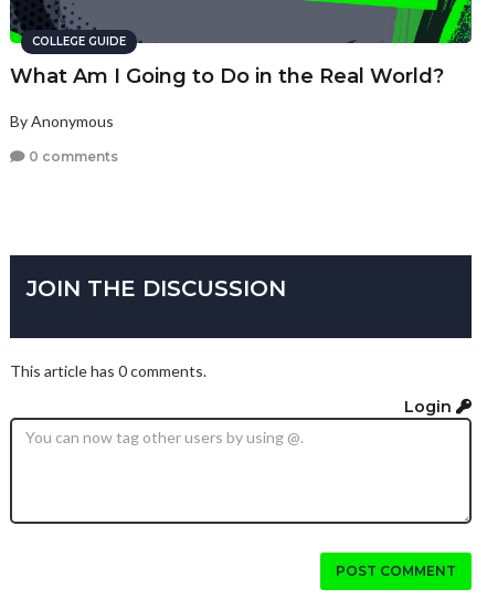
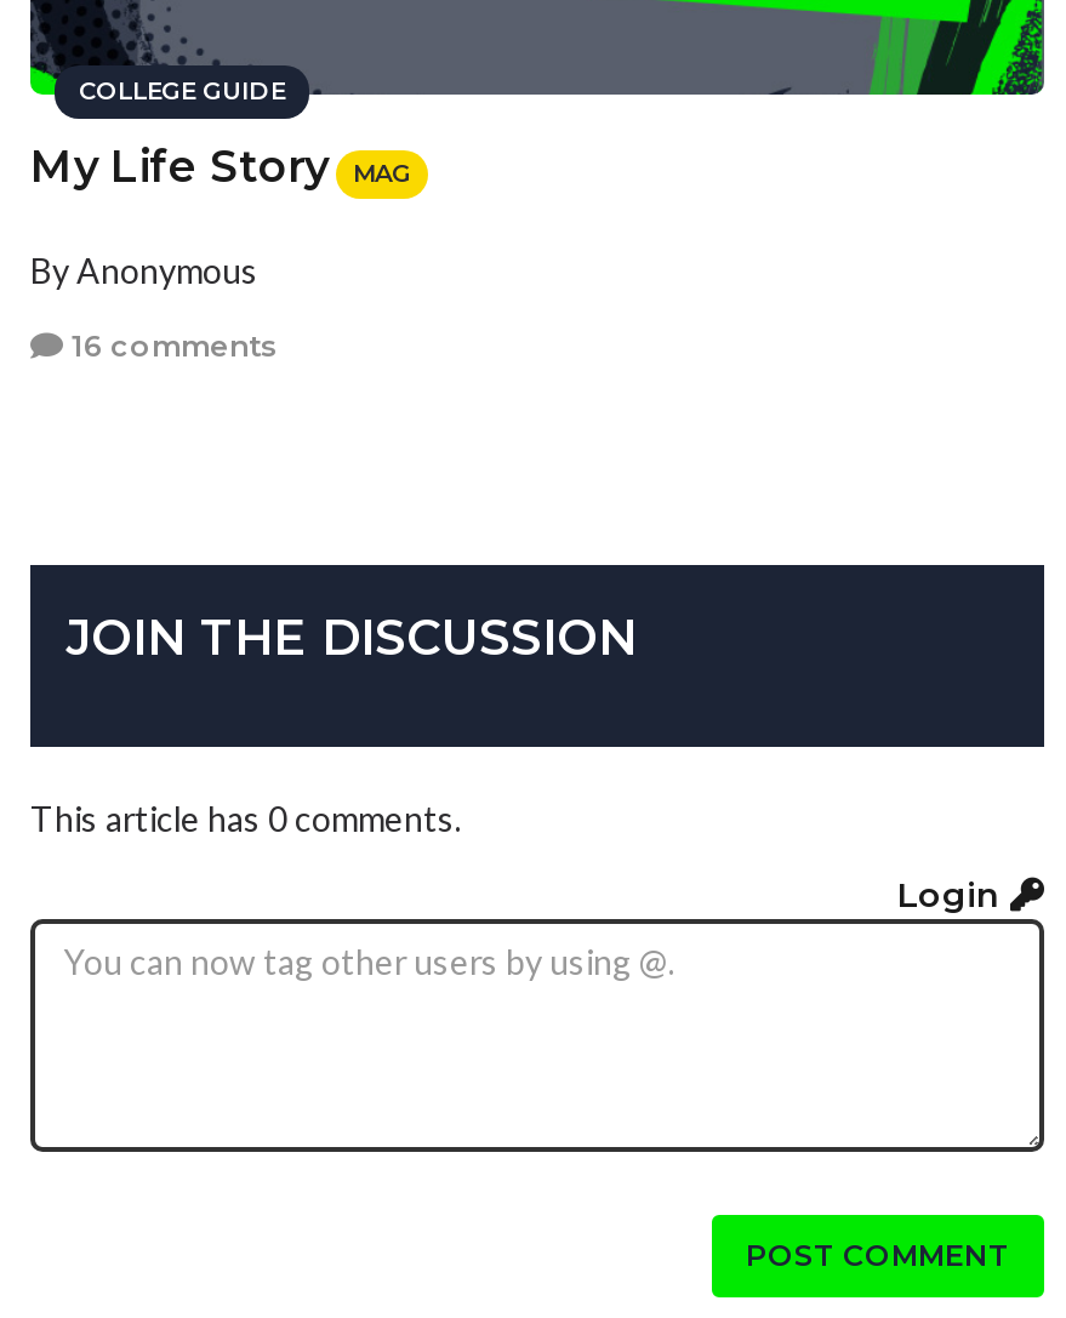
[10,65,444,89] What Am I Going to Do in the Real World? -> [30,142,411,195] My Life Story | MAG
[25,148,118,165] 0 comments -> [64,328,278,365] 16 comments

